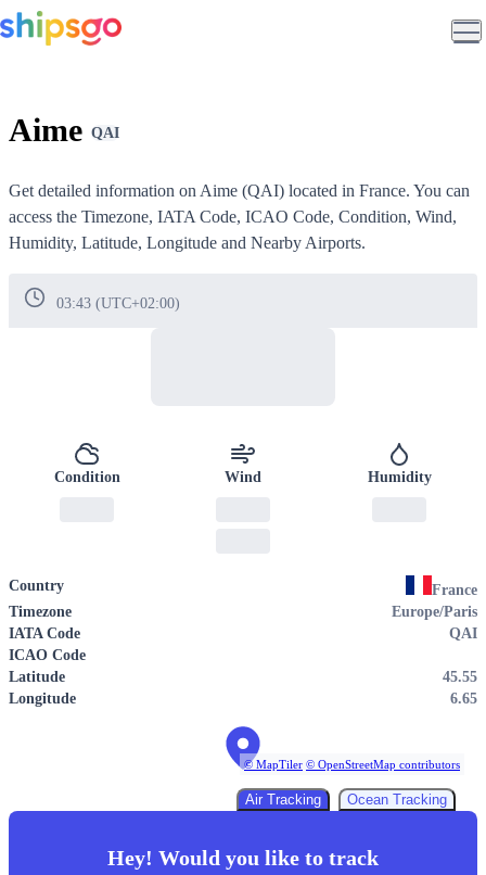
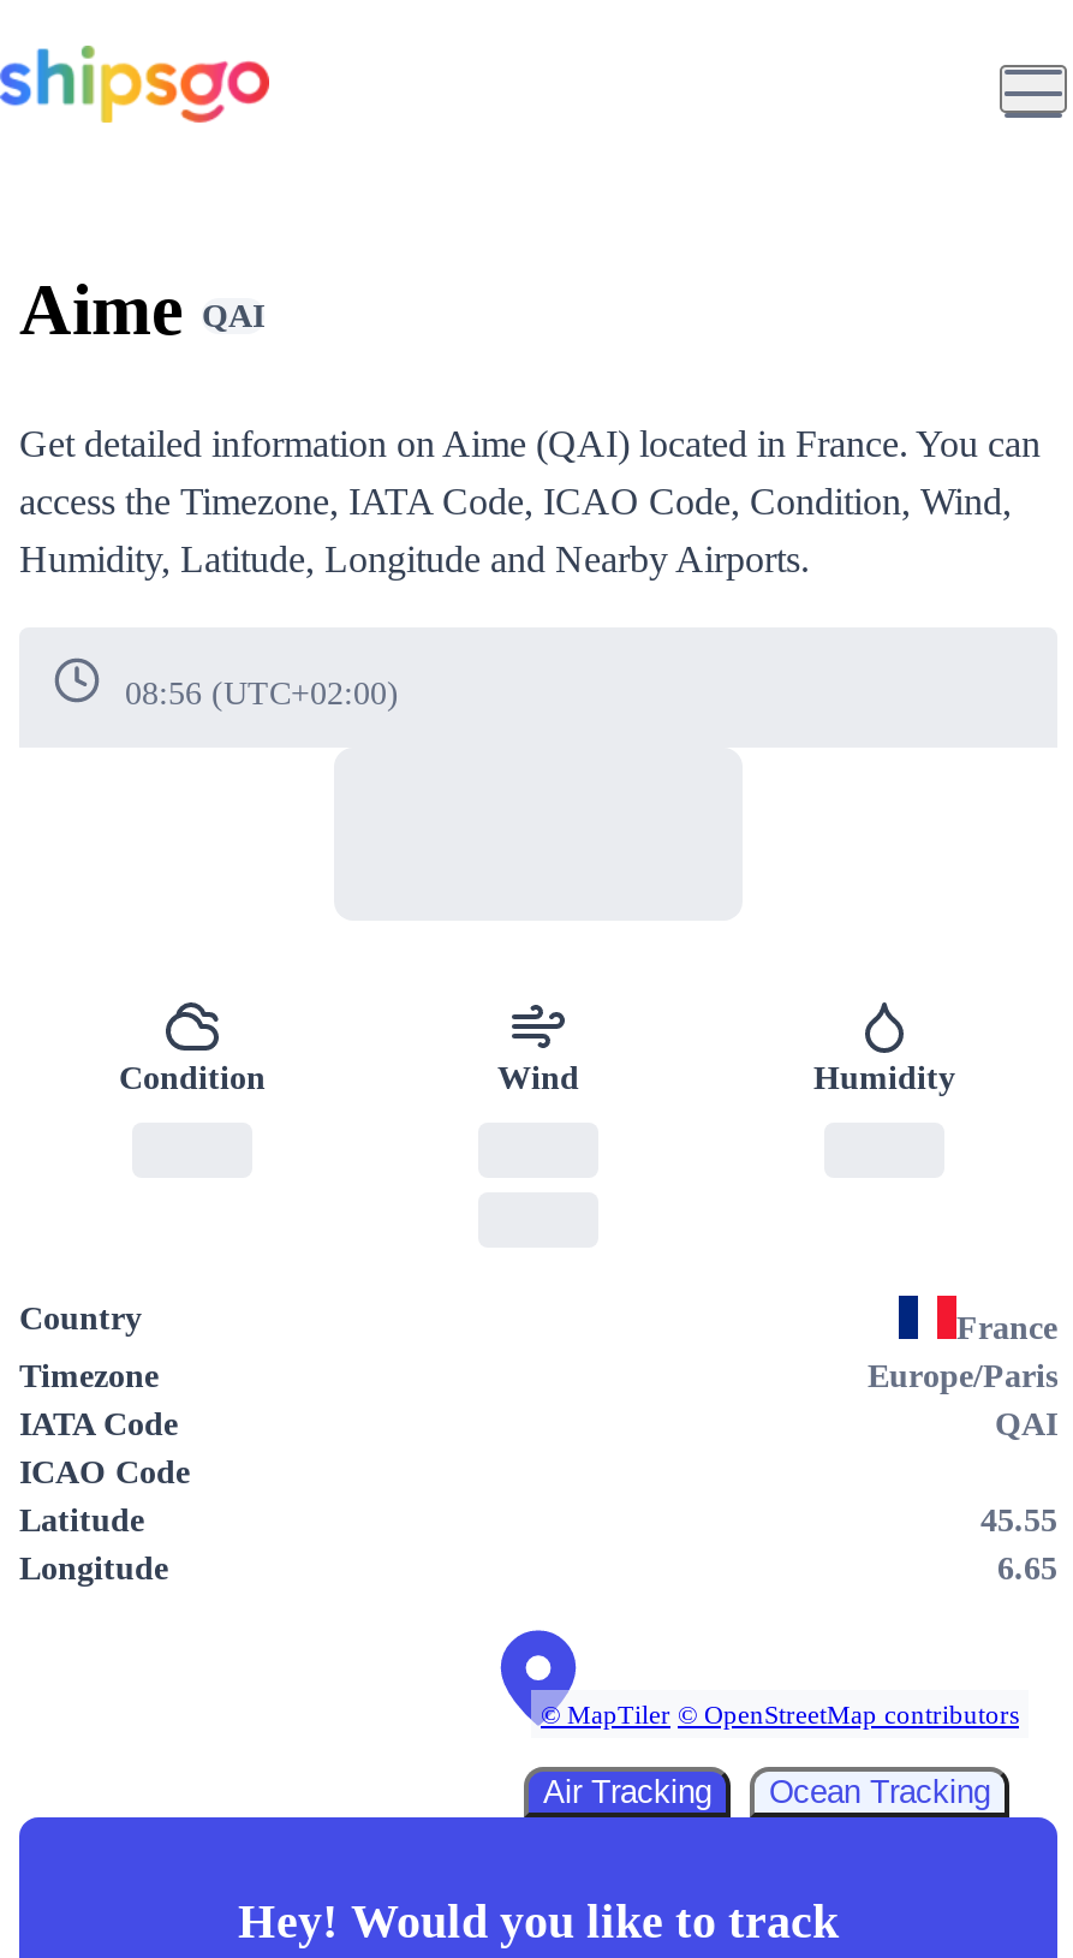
[56,295,180,311] 03:43 (UTC+02:00) -> [125,675,399,711] 08:56 (UTC+02:00)

